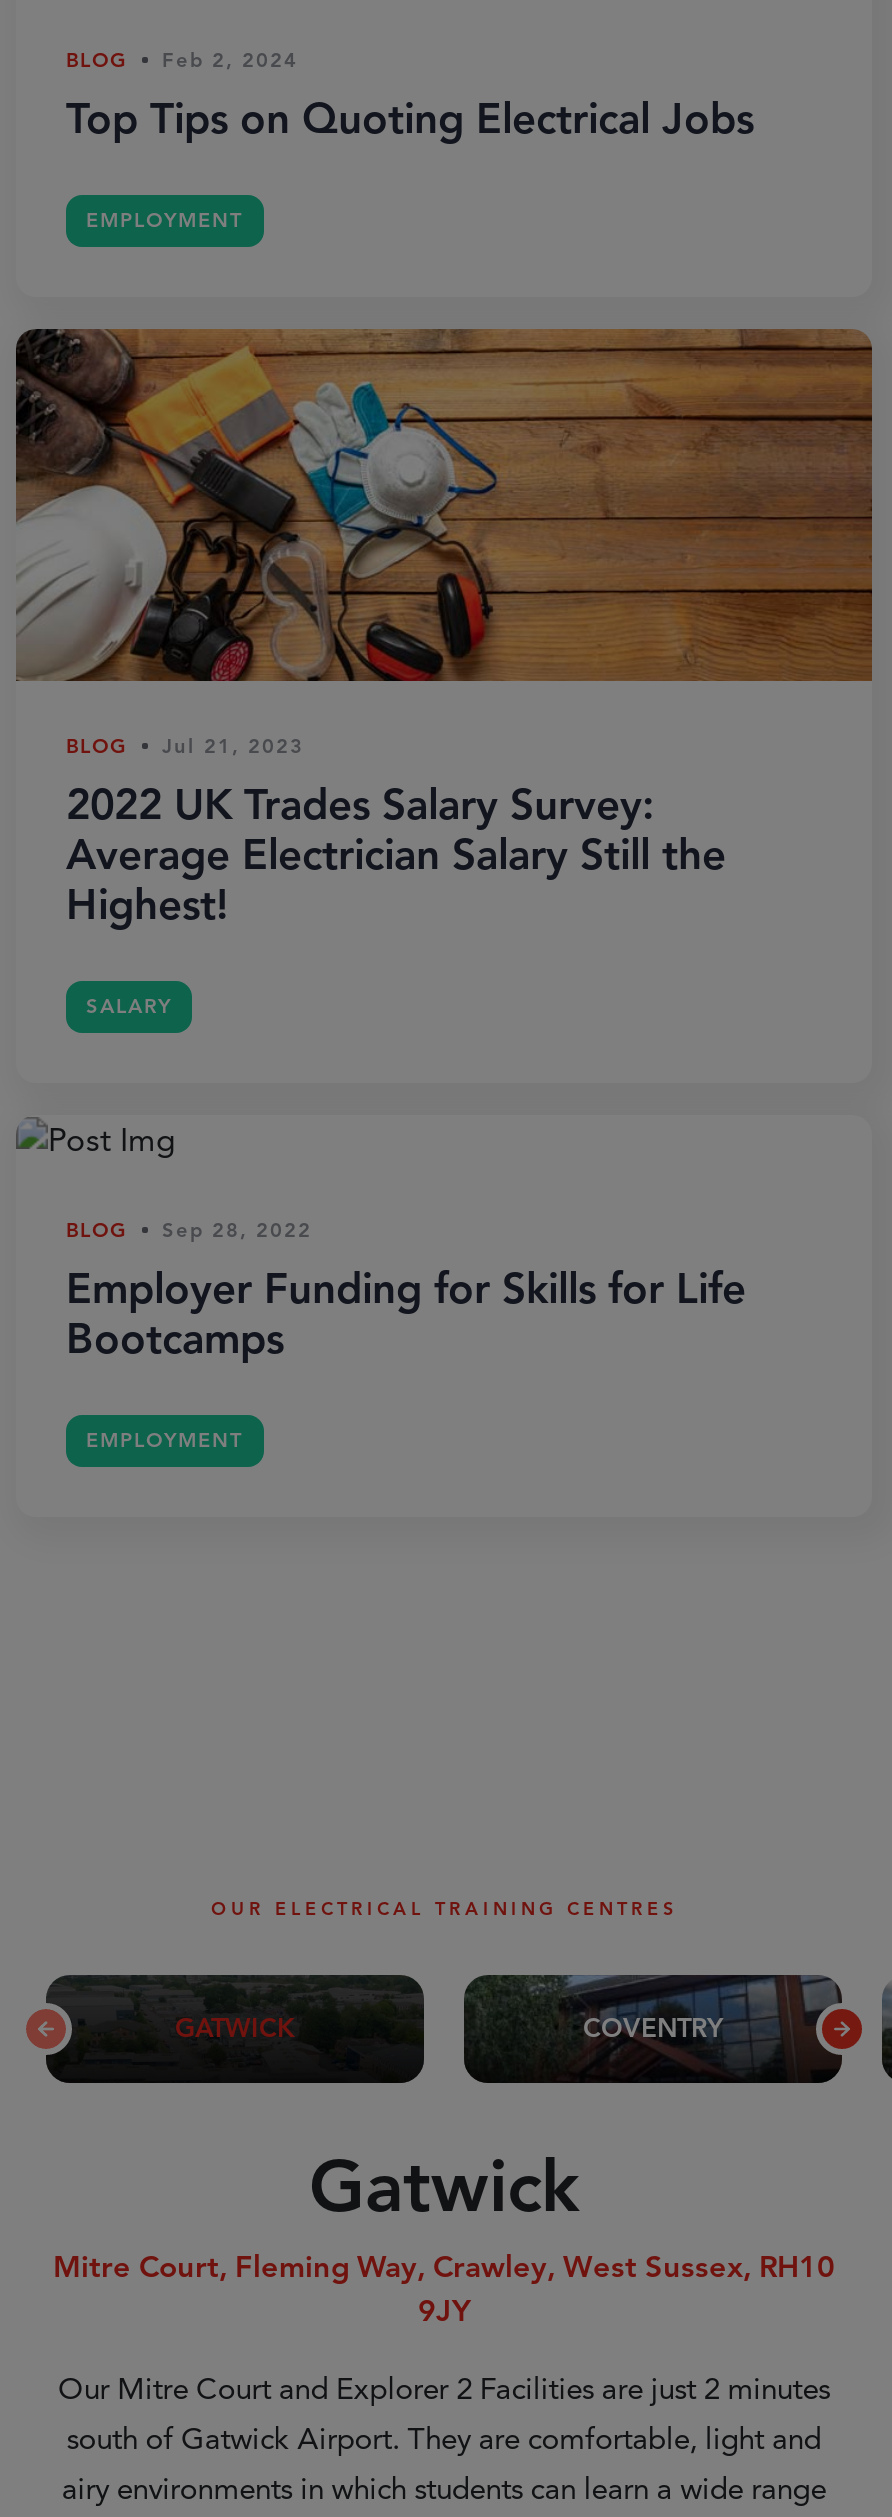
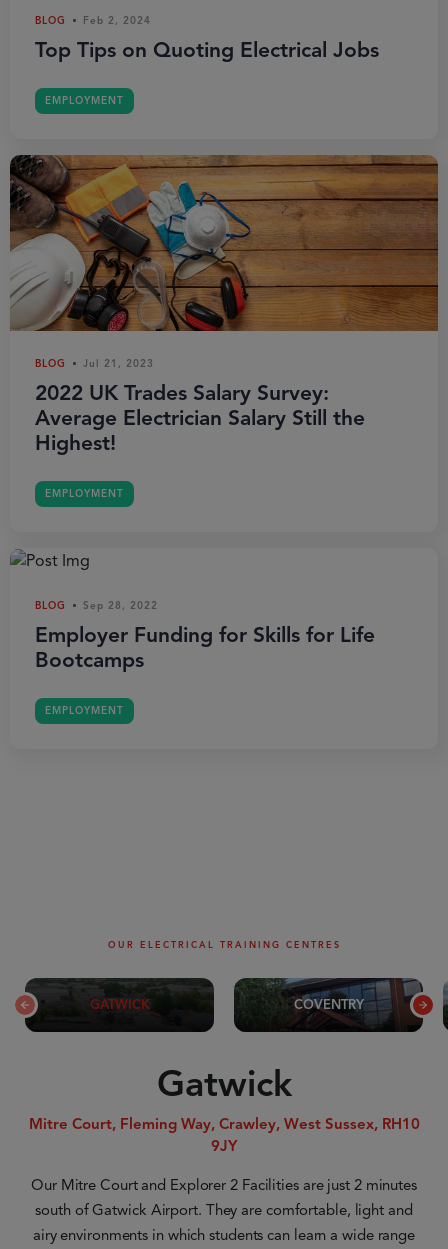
[86,993,172,1019] SALARY -> [45,487,124,500] EMPLOYMENT

